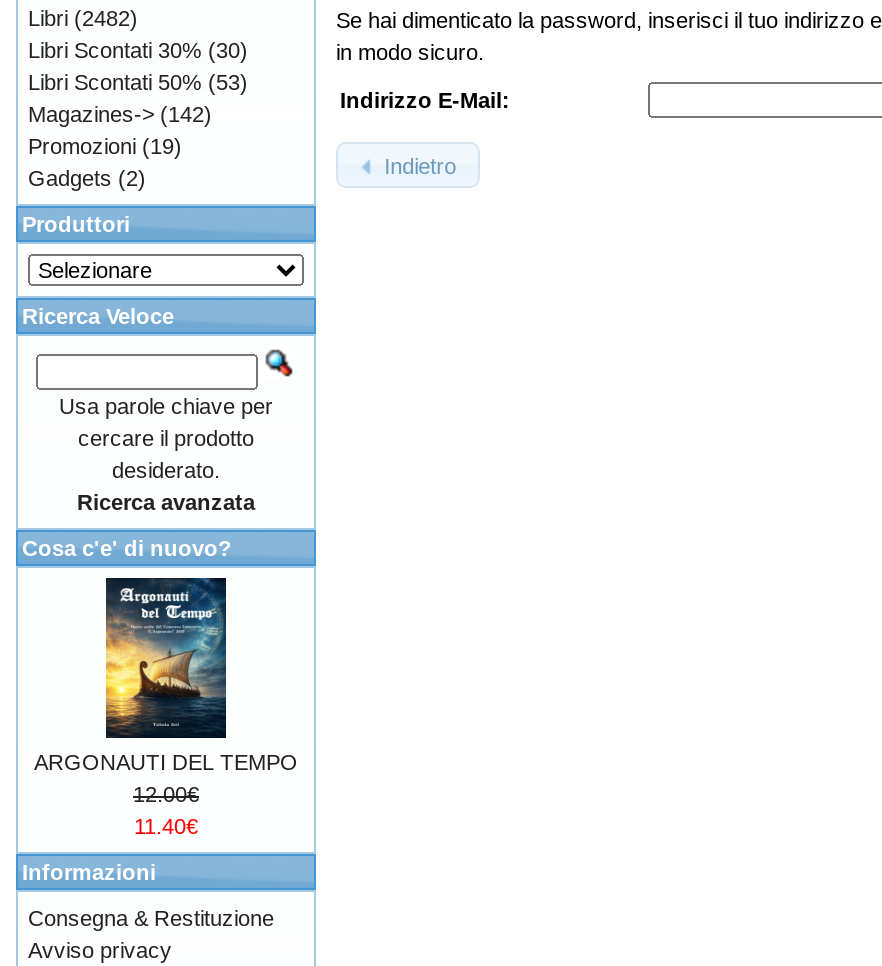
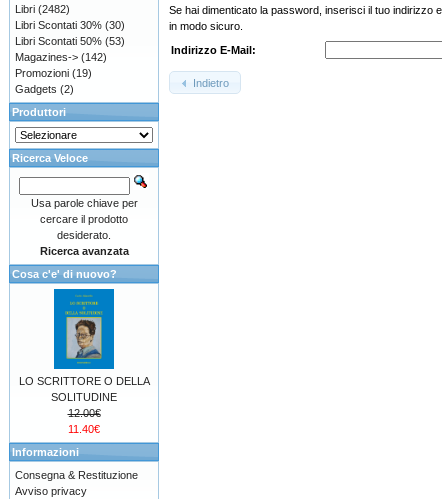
[34,576,298,774] [image] | ARGONAUTI DEL TEMPO -> [18,288,149,403] [image] | LO SCRITTORE O DELLA | SOLITUDINE

